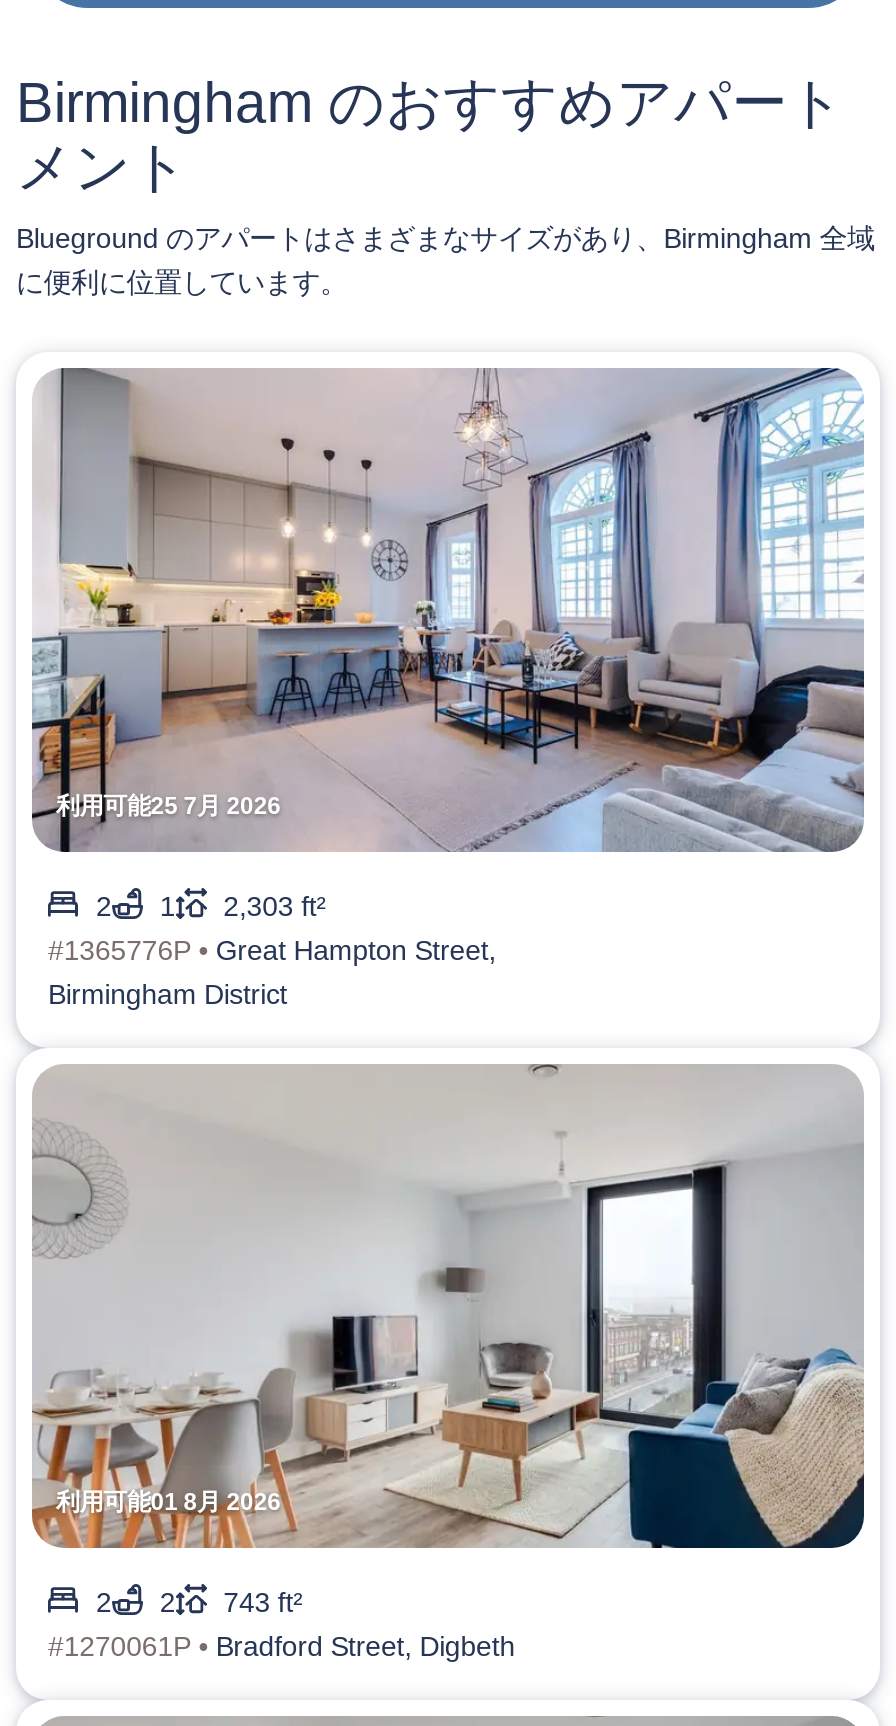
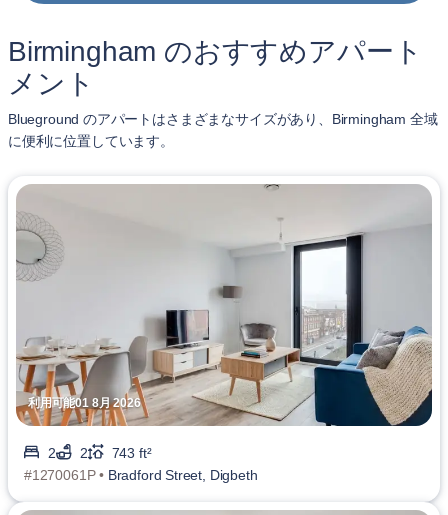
[32,368,866,1010] [image] | 利用可能25 7月 2026 | 2 | 1 | 2,303 ft² | #1365776P • Great Hampton Street, | Birmingham District -> none

